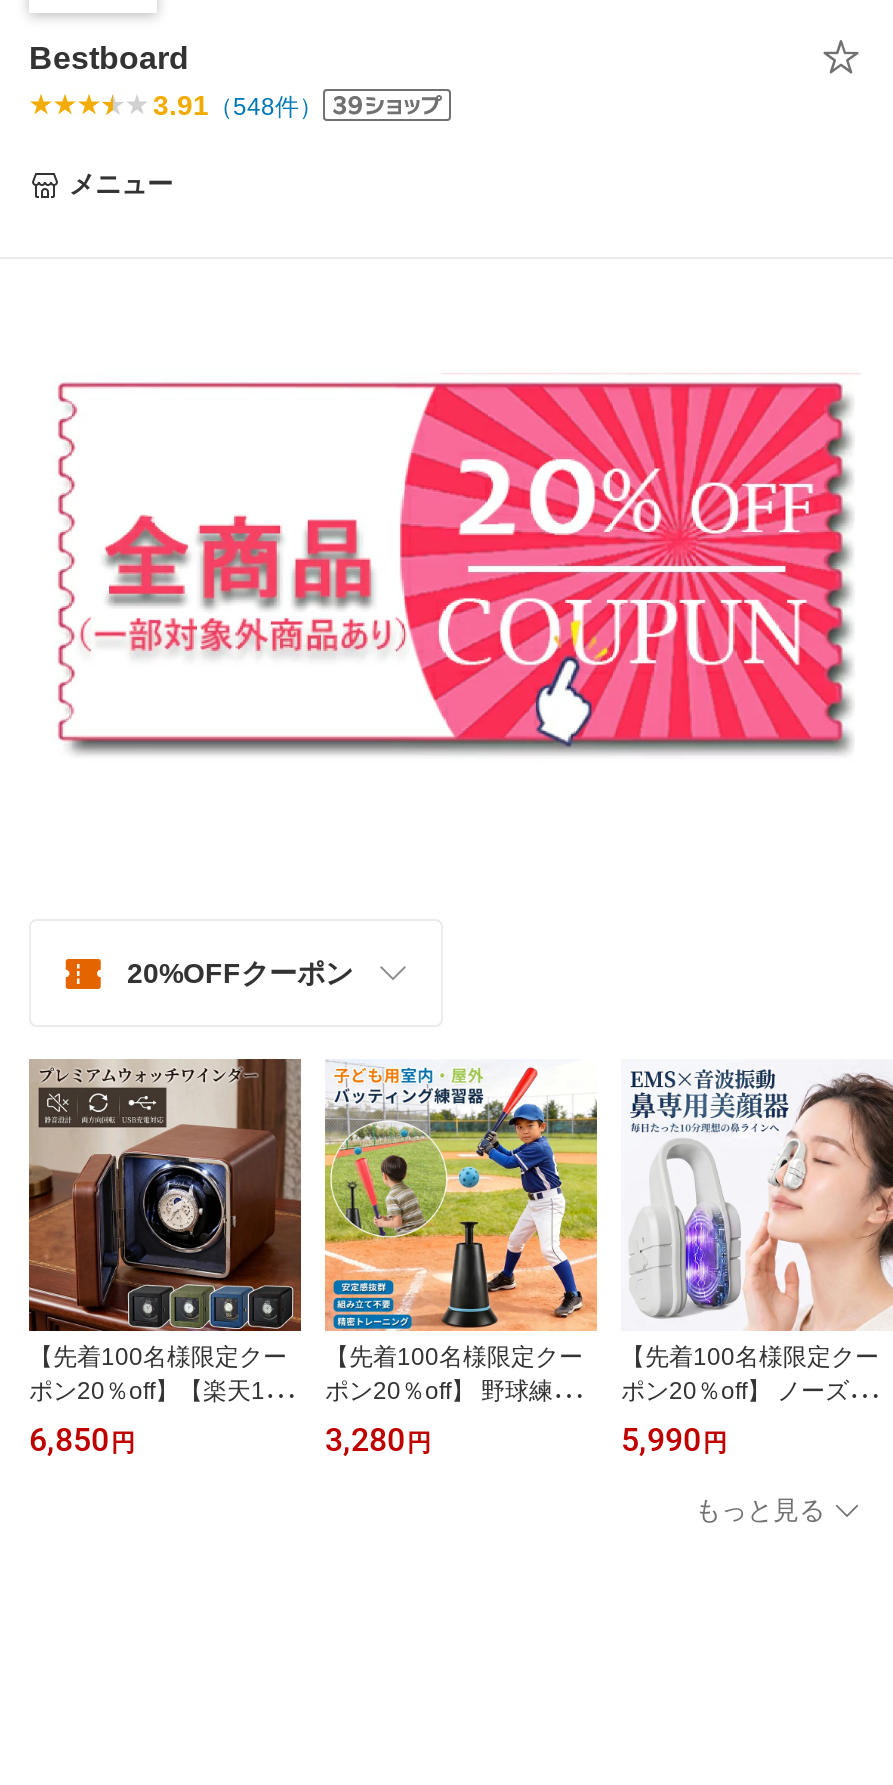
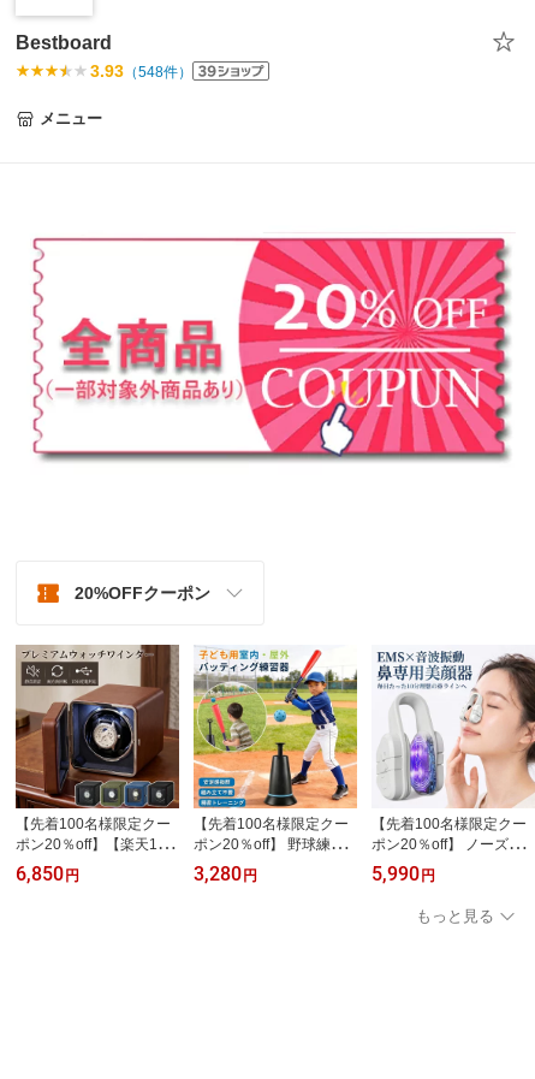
[153,89,323,121] 3.91（548件） -> [90,61,192,81] 3.93（548件）

